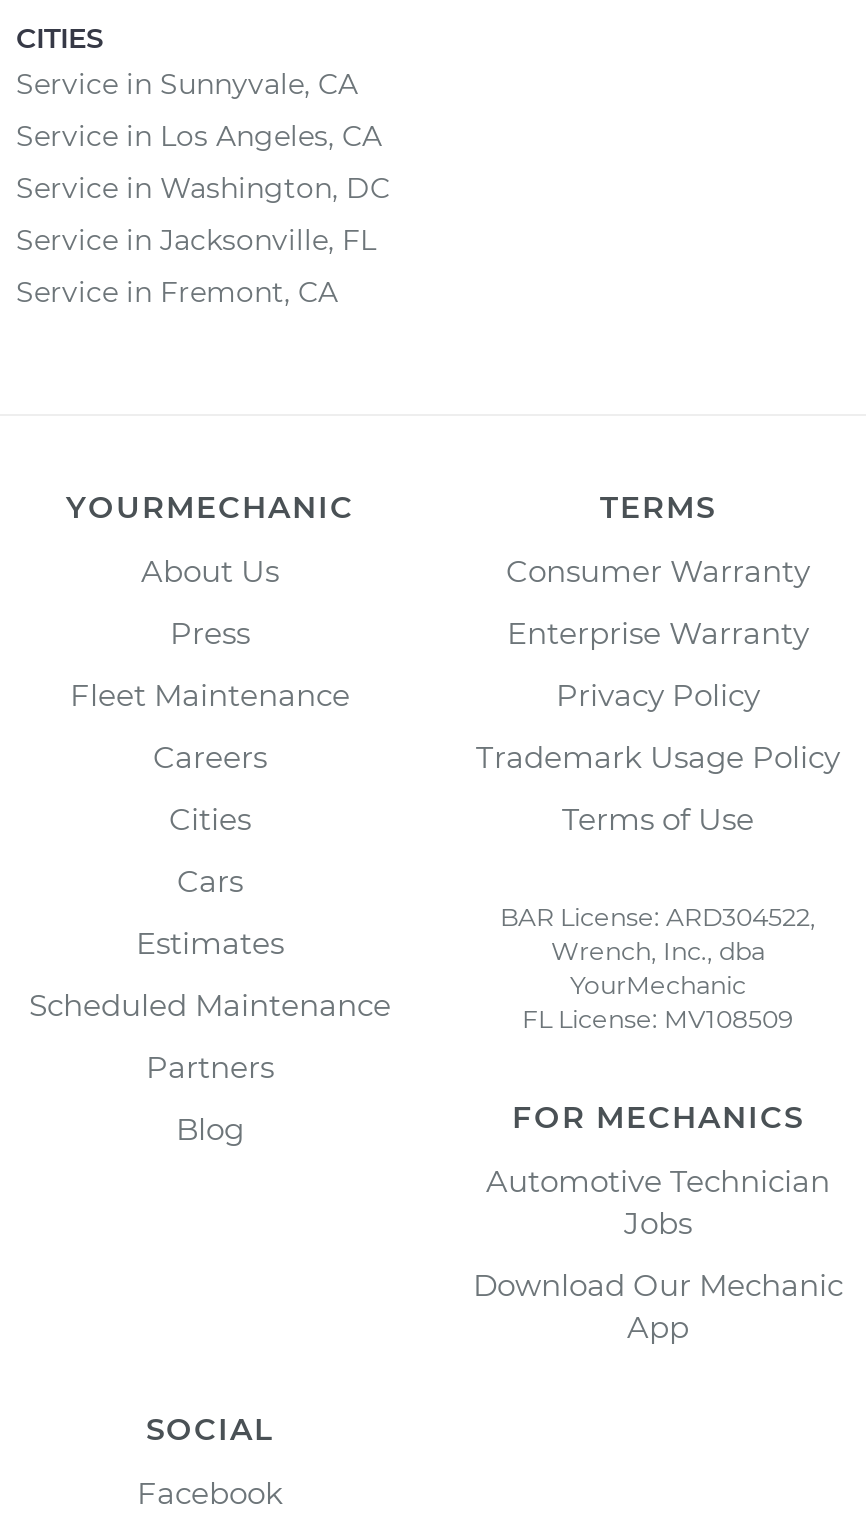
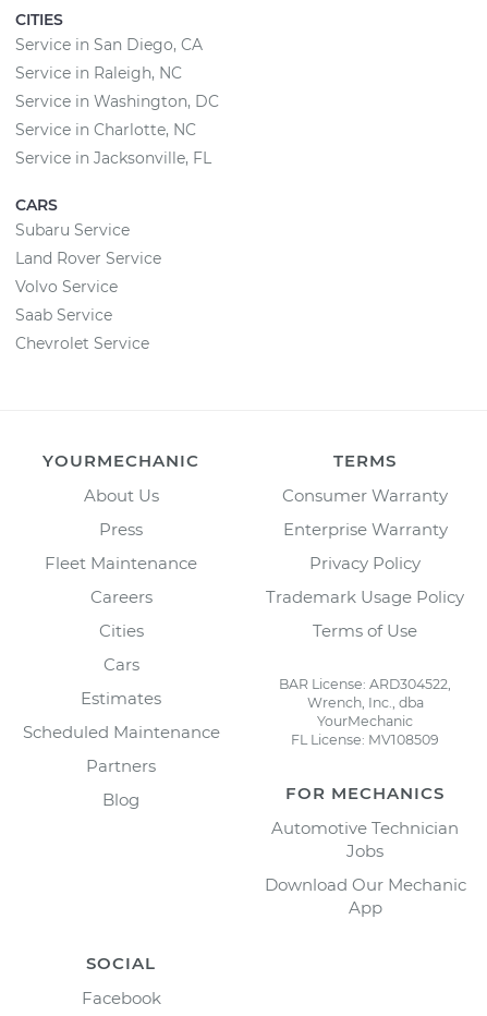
[16,66,382,154] Service in Sunnyvale, CA | Service in Los Angeles, CA -> [15,35,203,83] Service in San Diego, CA | Service in Raleigh, NC
none -> [15,120,196,140] Service in Charlotte, NC
[16,274,338,310] Service in Fremont, CA -> [15,195,161,353] CARS | Subaru Service | Land Rover Service | Volvo Service | Saab Service | Chevrolet Service

